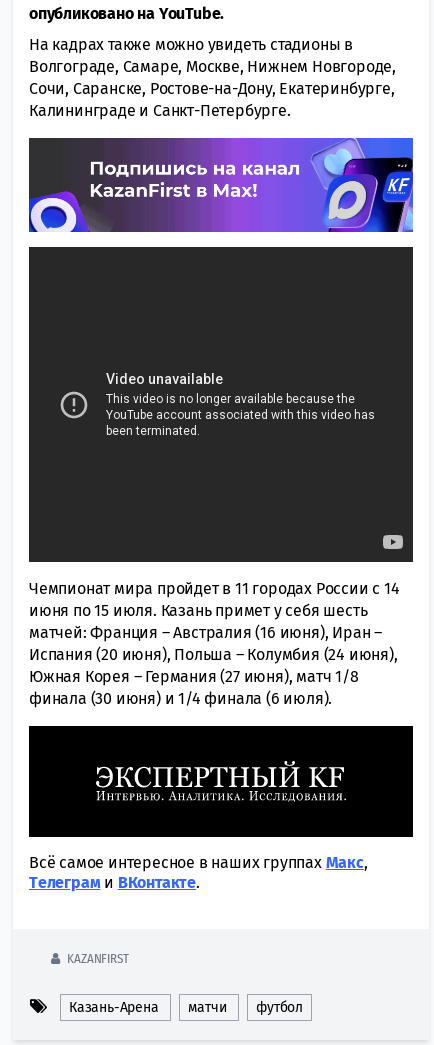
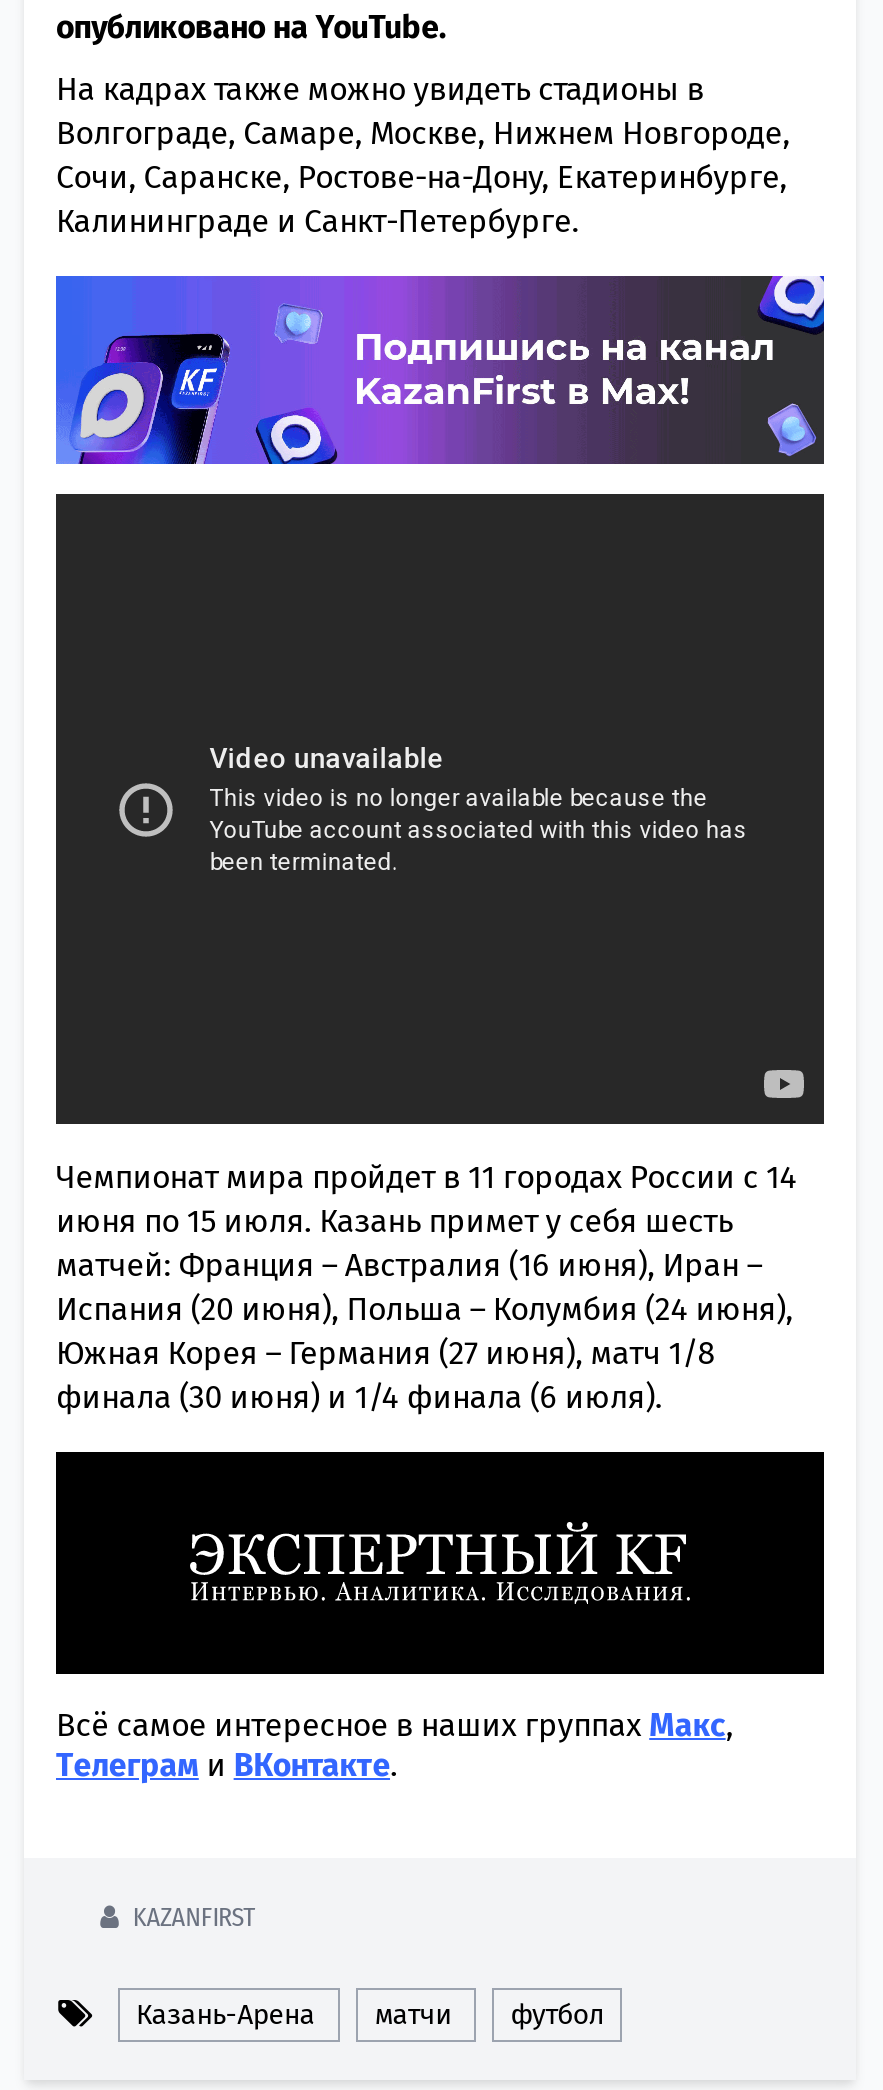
[28,137,414,233] [image] -> [54,274,826,466] [image]

